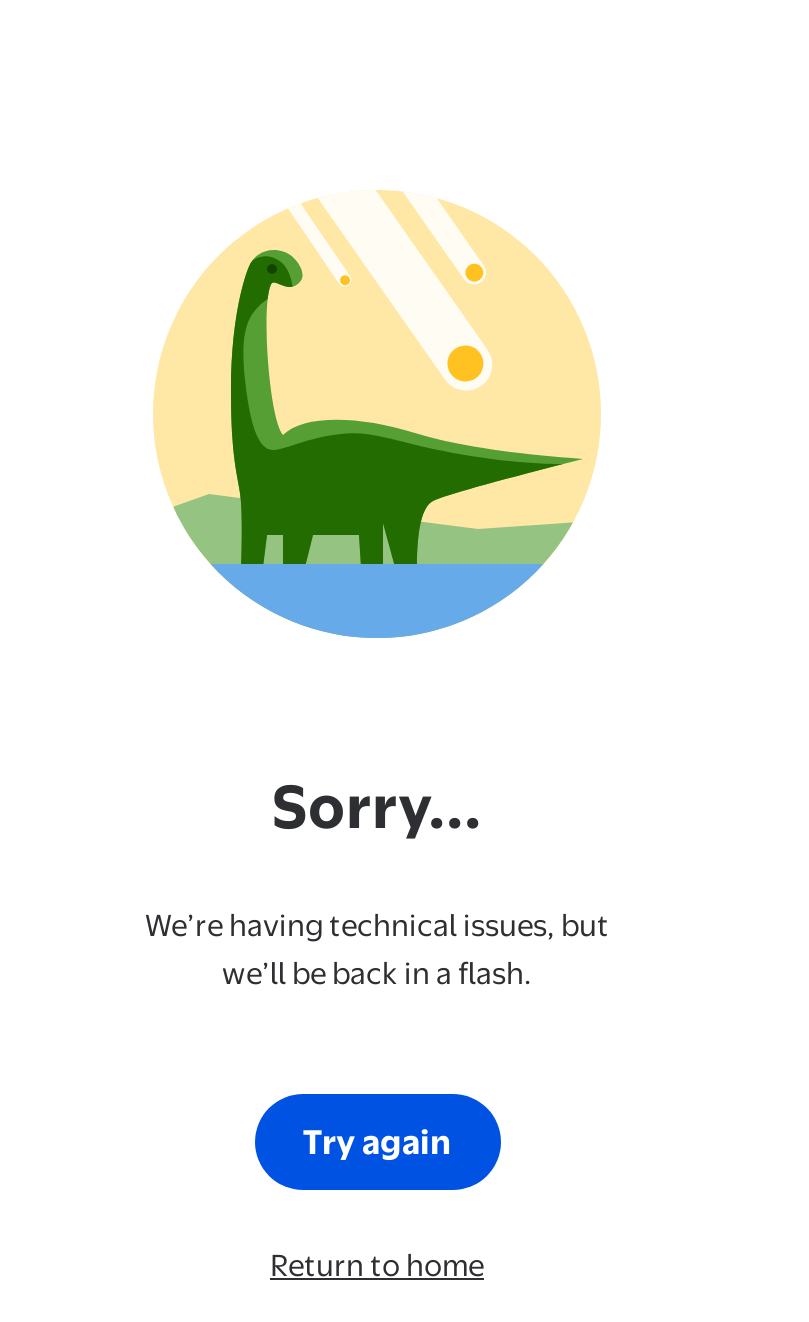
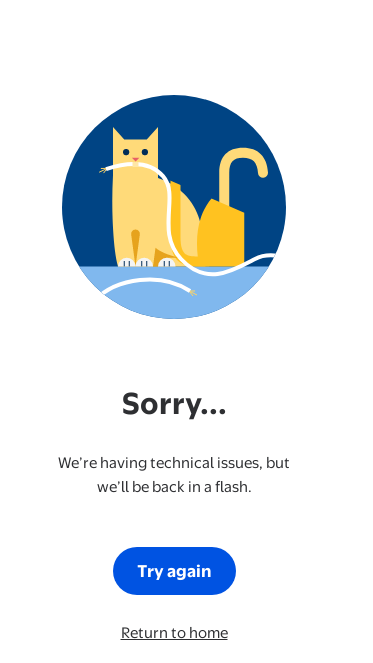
[153,190,601,592] [image] -> [61,94,287,297] [image]

